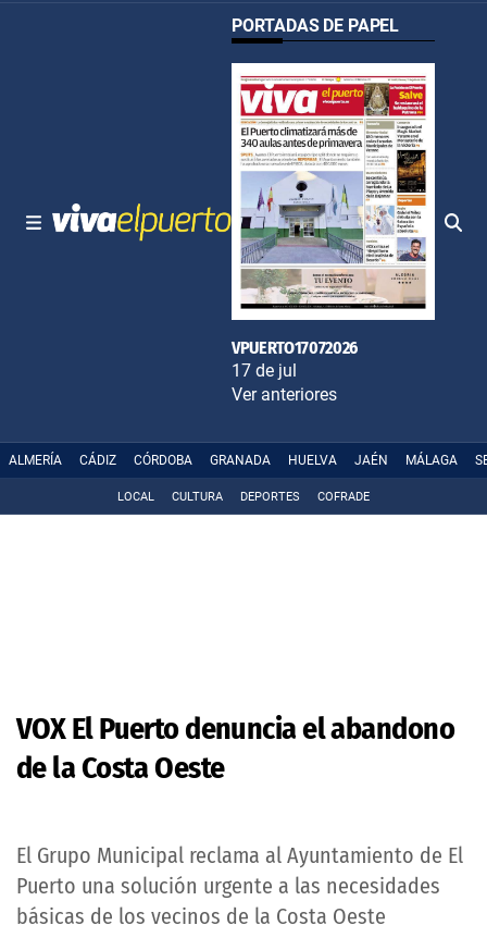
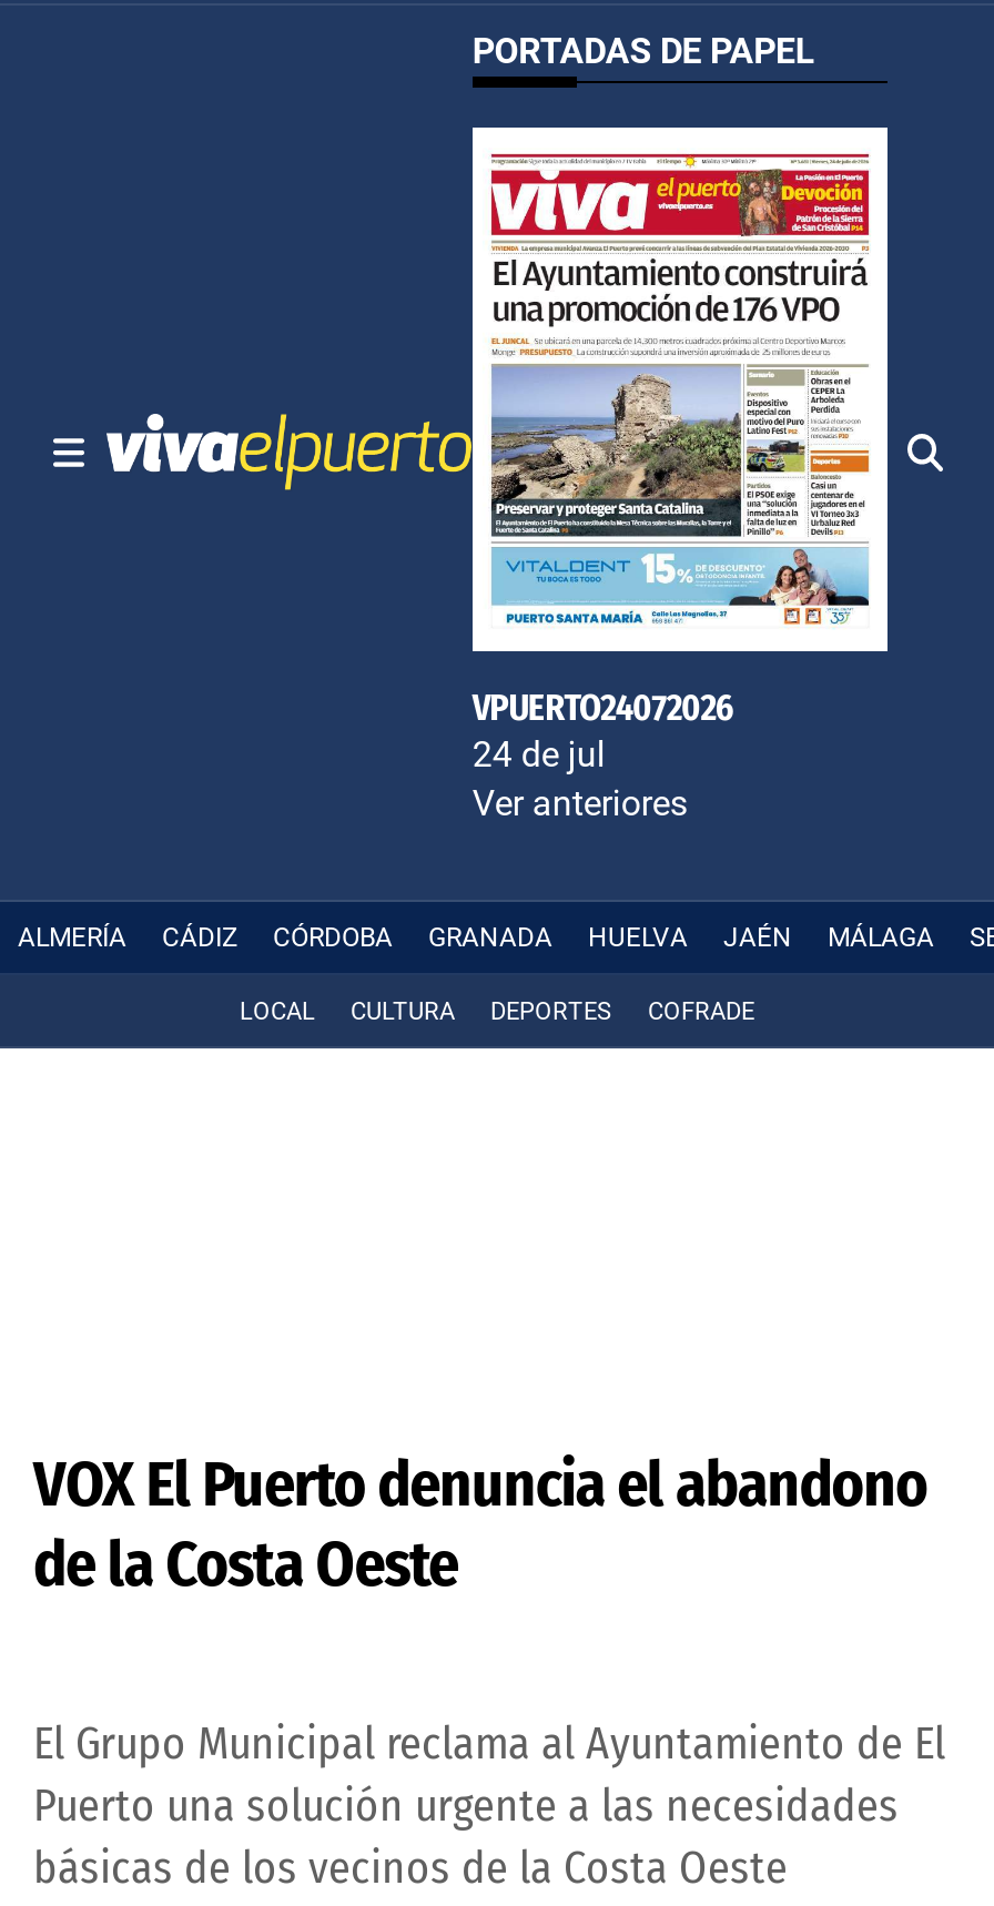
[231,83,427,381] [image] | VPUERTO17072026 | 17 de jul -> [472,170,872,775] [image] | VPUERTO24072026 | 24 de jul

